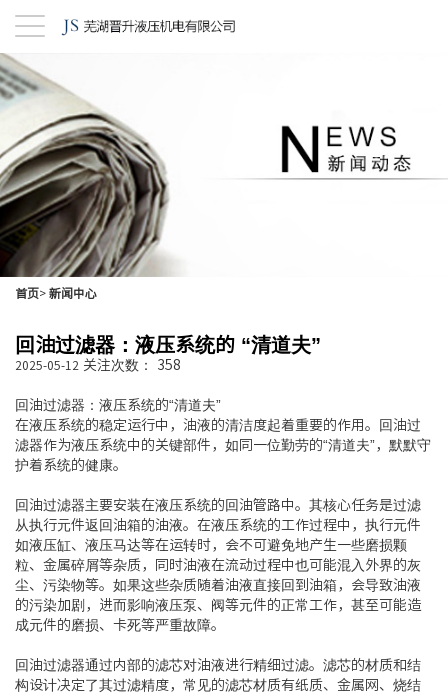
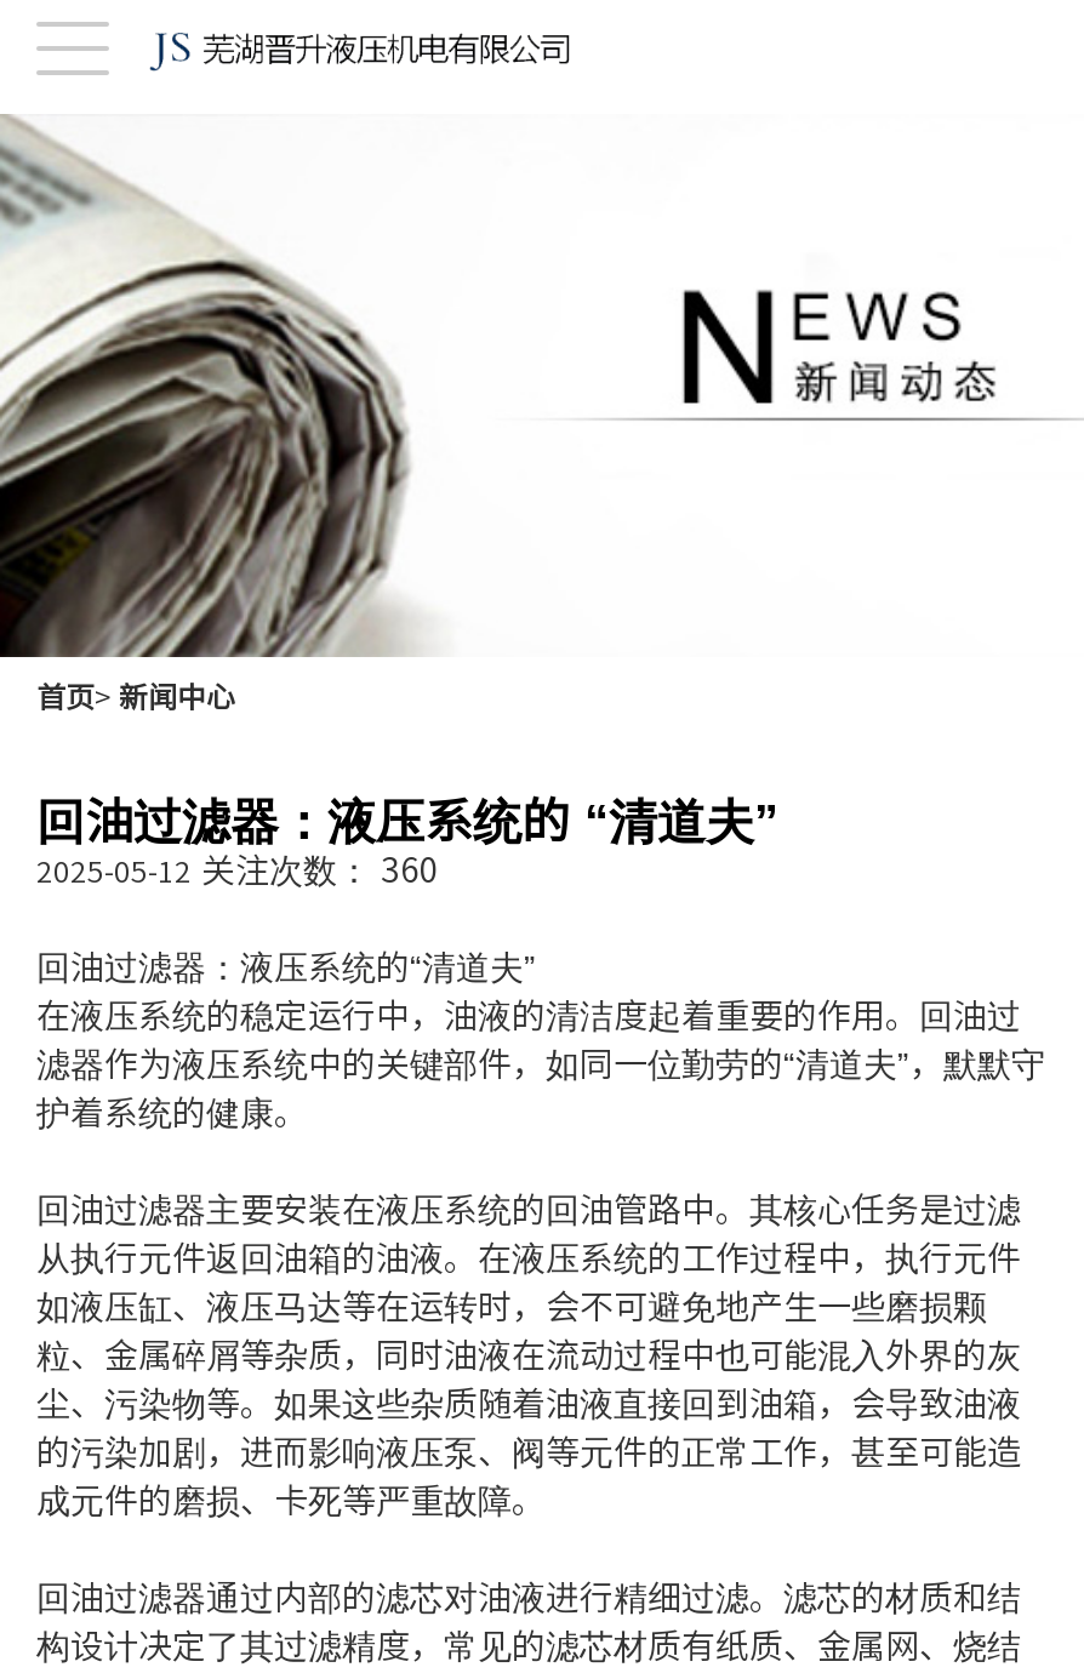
[15,358,181,372] 2025-05-12关注次数：358 -> [36,854,439,888] 2025-05-12关注次数：360

